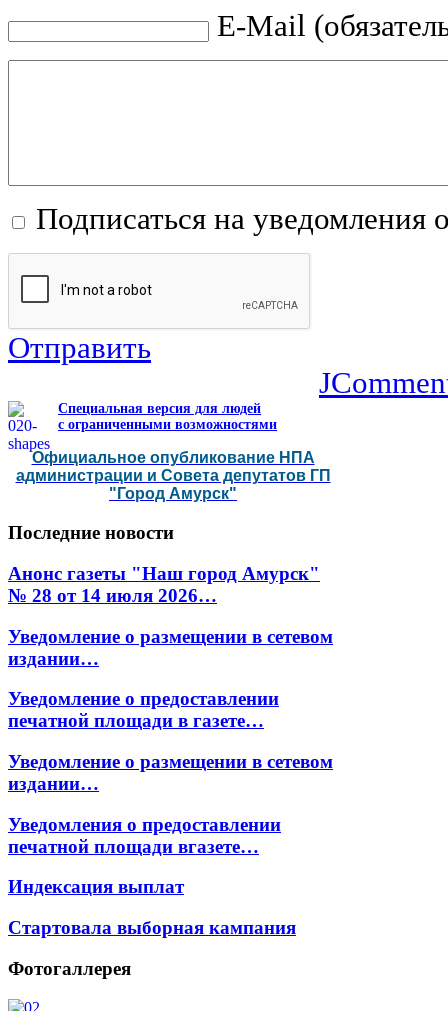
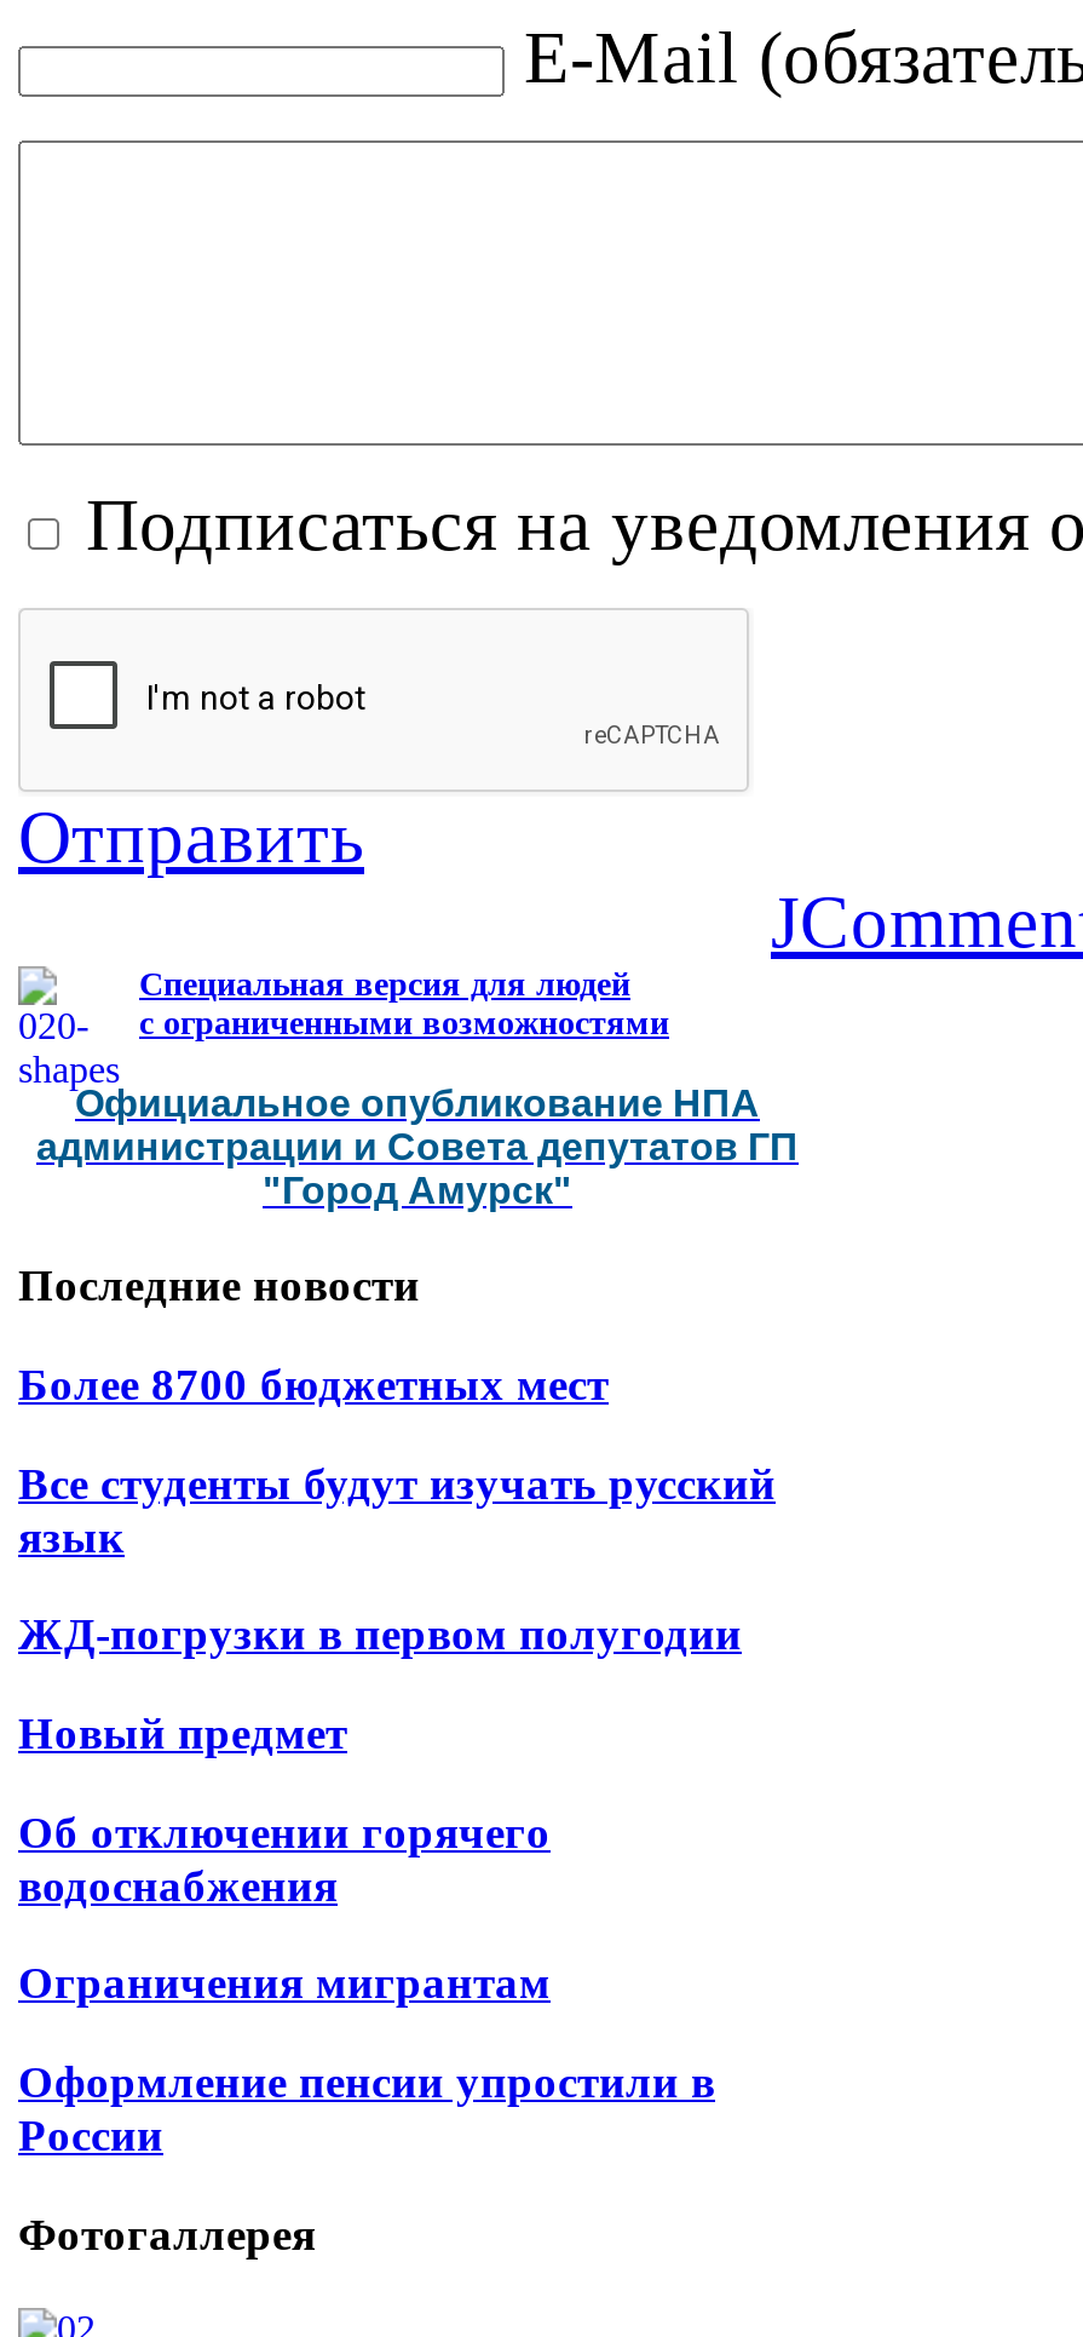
[8,563,320,606] Анонс газеты "Наш город Амурск" | № 28 от 14 июля 2026… -> [18,1358,609,1409] Более 8700 бюджетных мест
[8,625,333,668] Уведомление о размещении в сетевом | издании… -> [18,1457,776,1561] Все студенты будут изучать русский | язык
[8,688,279,731] Уведомление о предоставлении | печатной площади в газете… -> [18,1609,742,1659] ЖД-погрузки в первом полугодии
[8,751,333,794] Уведомление о размещении в сетевом | издании… -> [18,1707,347,1758] Новый предмет
[8,814,281,857] Уведомления о предоставлении | печатной площади вгазете… -> [18,1806,551,1910] Об отключении горячего | водоснабжения
[8,876,184,897] Индексация выплат -> [18,1958,551,2009] Ограничения мигрантам
[8,917,296,938] Стартовала выборная кампания -> [18,2056,715,2160] Оформление пенсии упростили в | России

